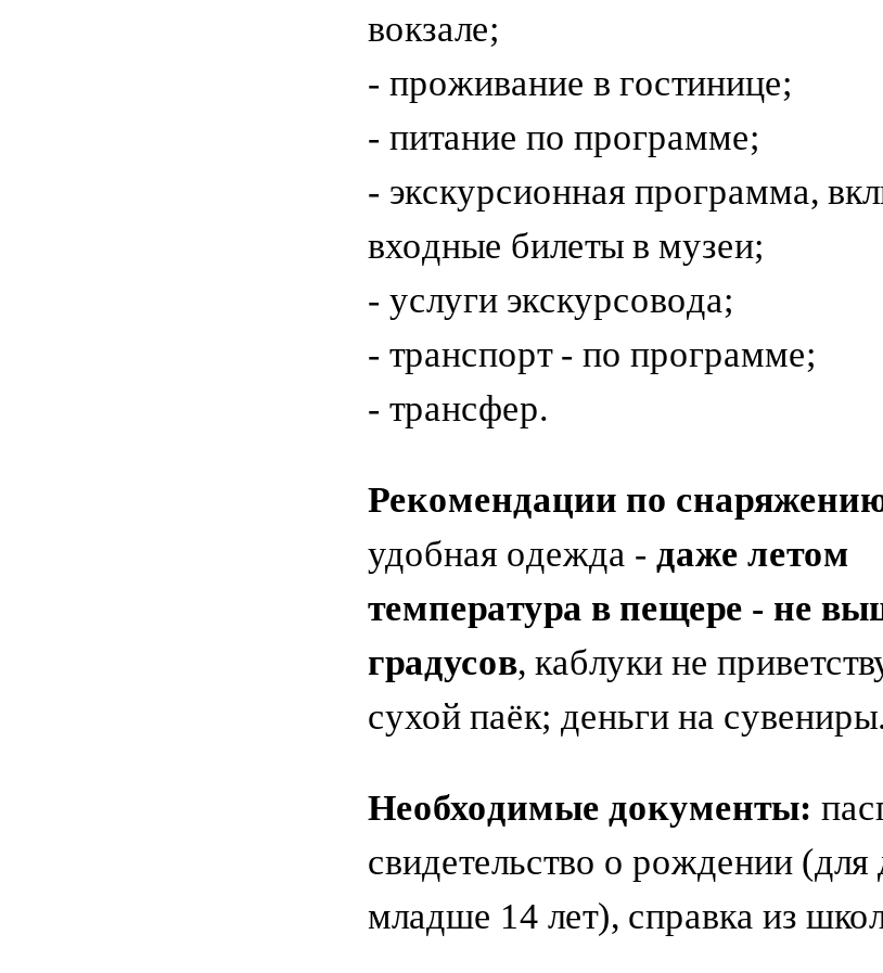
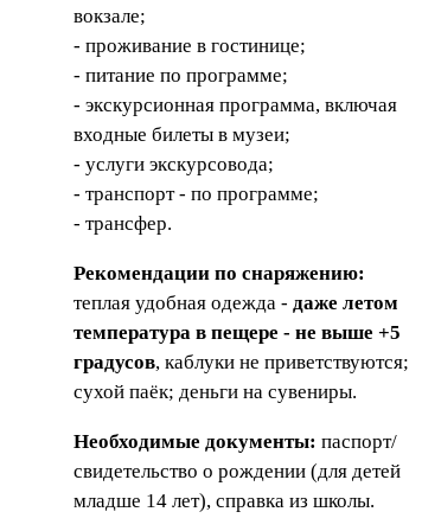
[368,533,849,574] удобная одежда - даже летом -> [73,291,398,314] теплая удобная одежда - даже летом

